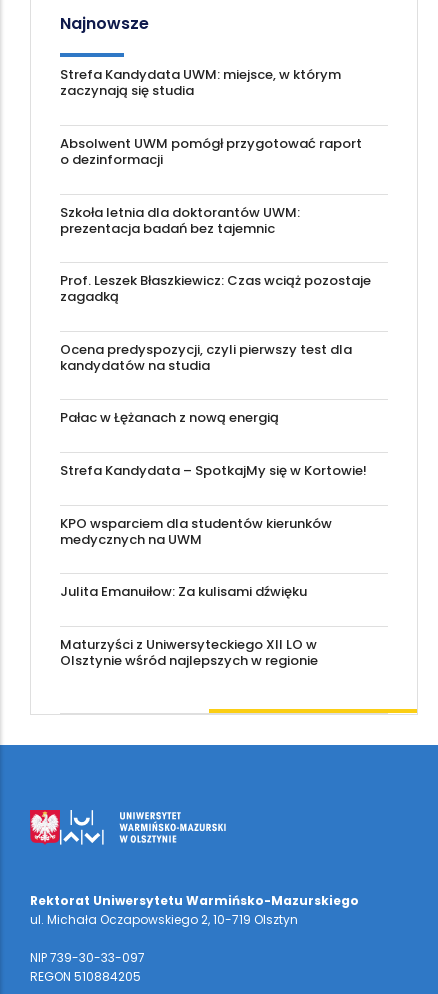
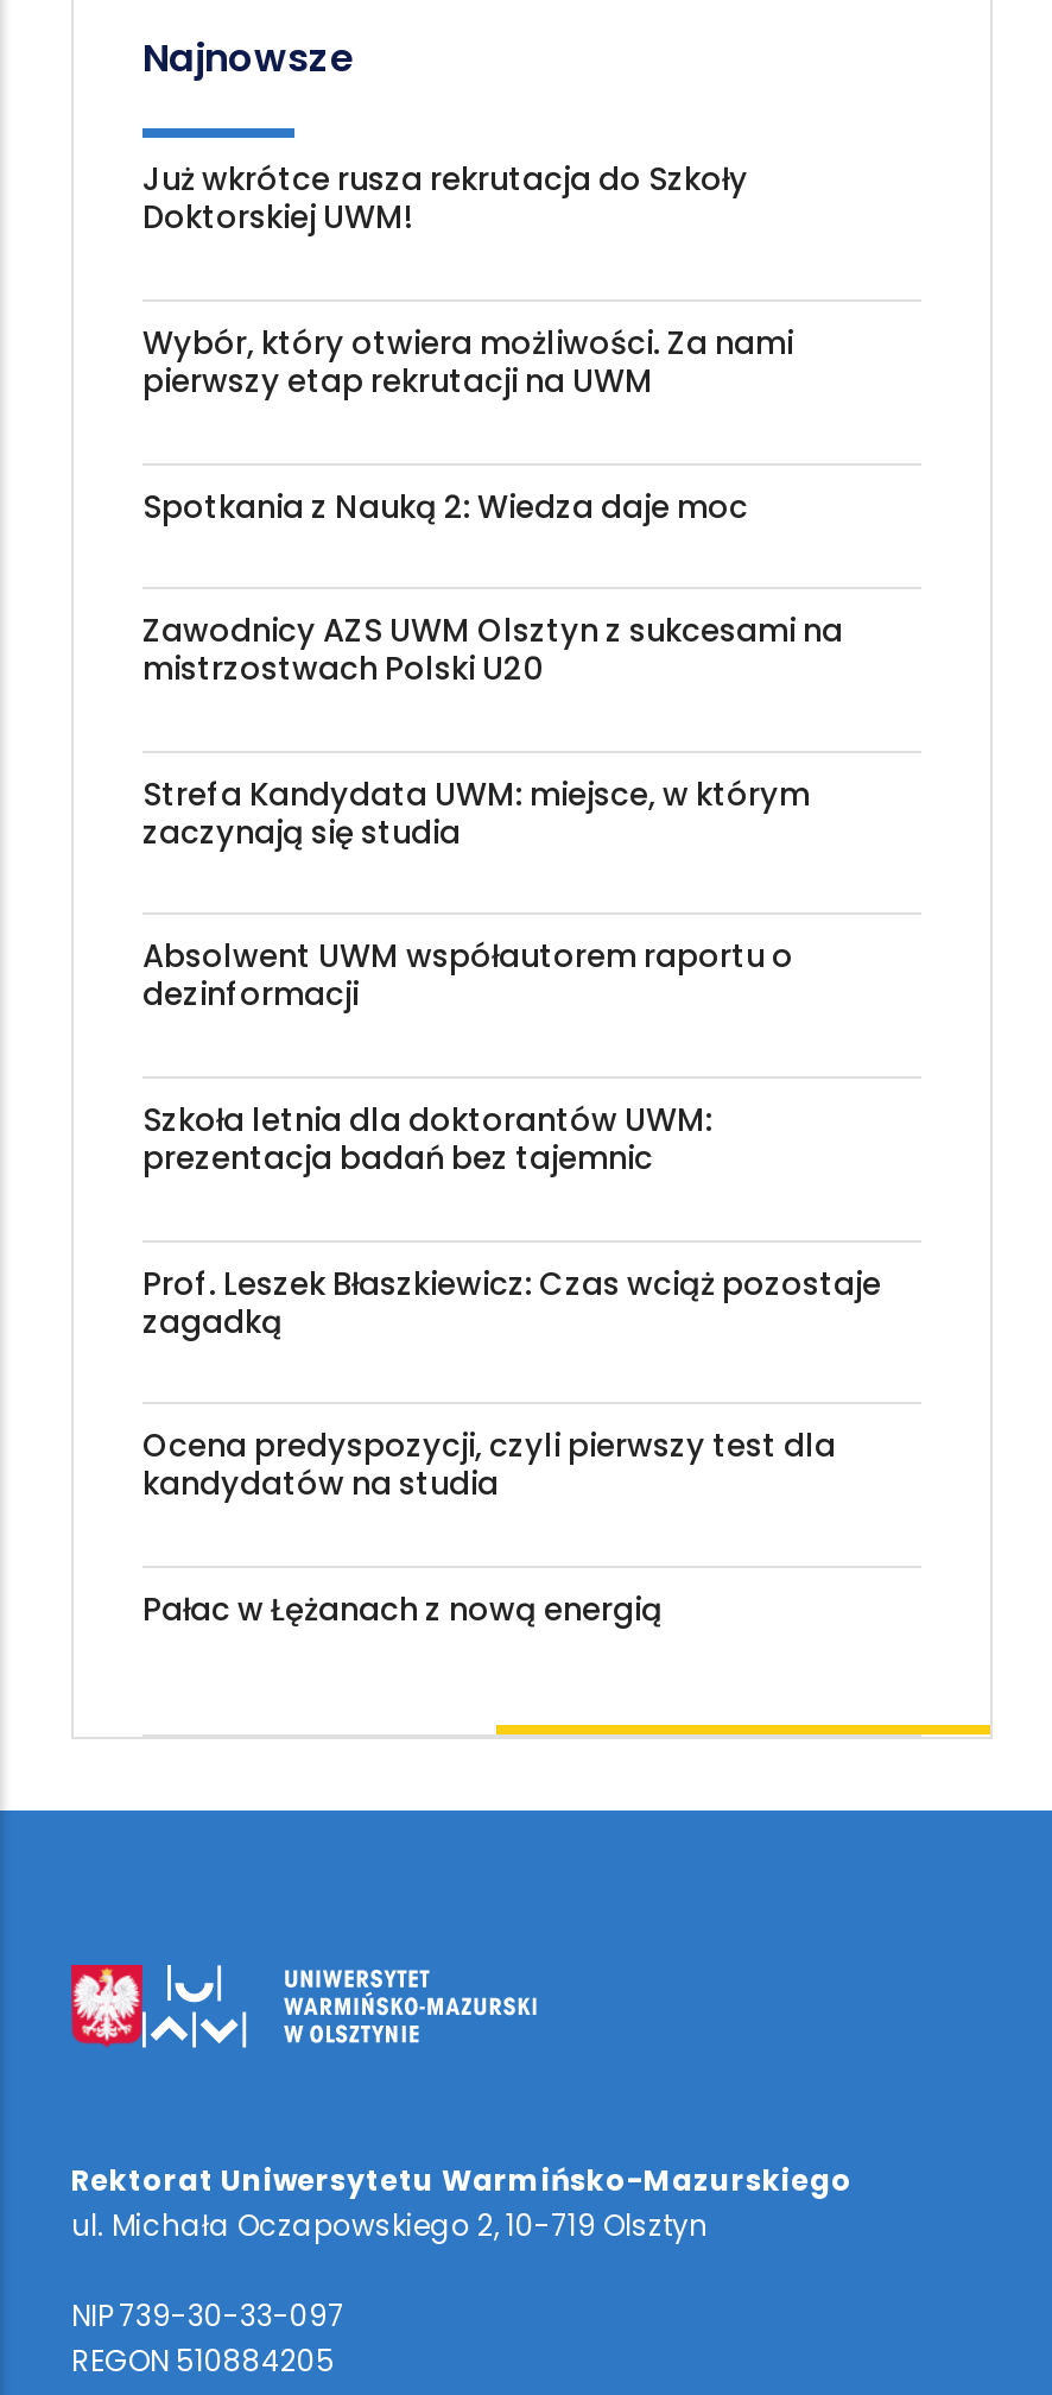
none -> [142,158,843,692] Już wkrótce rusza rekrutacja do Szkoły | Doktorskiej UWM! | Wybór, który otwiera możliwości. Za nami | pierwszy etap rekrutacji na UWM | Spotkania z Nauką 2: Wiedza daje moc | Zawodnicy AZS UWM Olsztyn z sukcesami na | mistrzostwach Polski U20
moved [60,65,341,100] -> [142,772,810,855]: Strefa Kandydata UWM: miejsce, w którym | zaczynają się studia
[60,134,362,169] Absolwent UWM pomógł przygotować raport | o dezinformacji -> [142,935,793,1018] Absolwent UWM współautorem raportu o | dezinformacji
moved [60,203,371,427] -> [142,1098,881,1632]: Szkoła letnia dla doktorantów UWM: | prezentacja badań bez tajemnic | Prof. Leszek Błaszkiewicz: Czas wciąż pozostaje | zagadką | Ocena predyspozycji, czyli pierwszy test dla | kandydatów na studia | Pałac w Łężanach z nową energią
[60,461,367,670] Strefa Kandydata – SpotkajMy się w Kortowie! | KPO wsparciem dla studentów kierunków | medycznych na UWM | Julita Emanuiłow: Za kulisami dźwięku | Maturzyści z Uniwersyteckiego XII LO w | Olsztynie wśród najlepszych w regionie -> none

